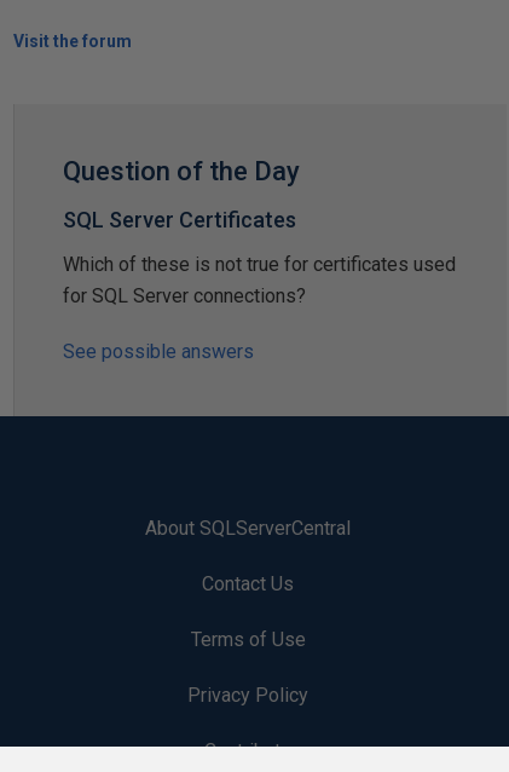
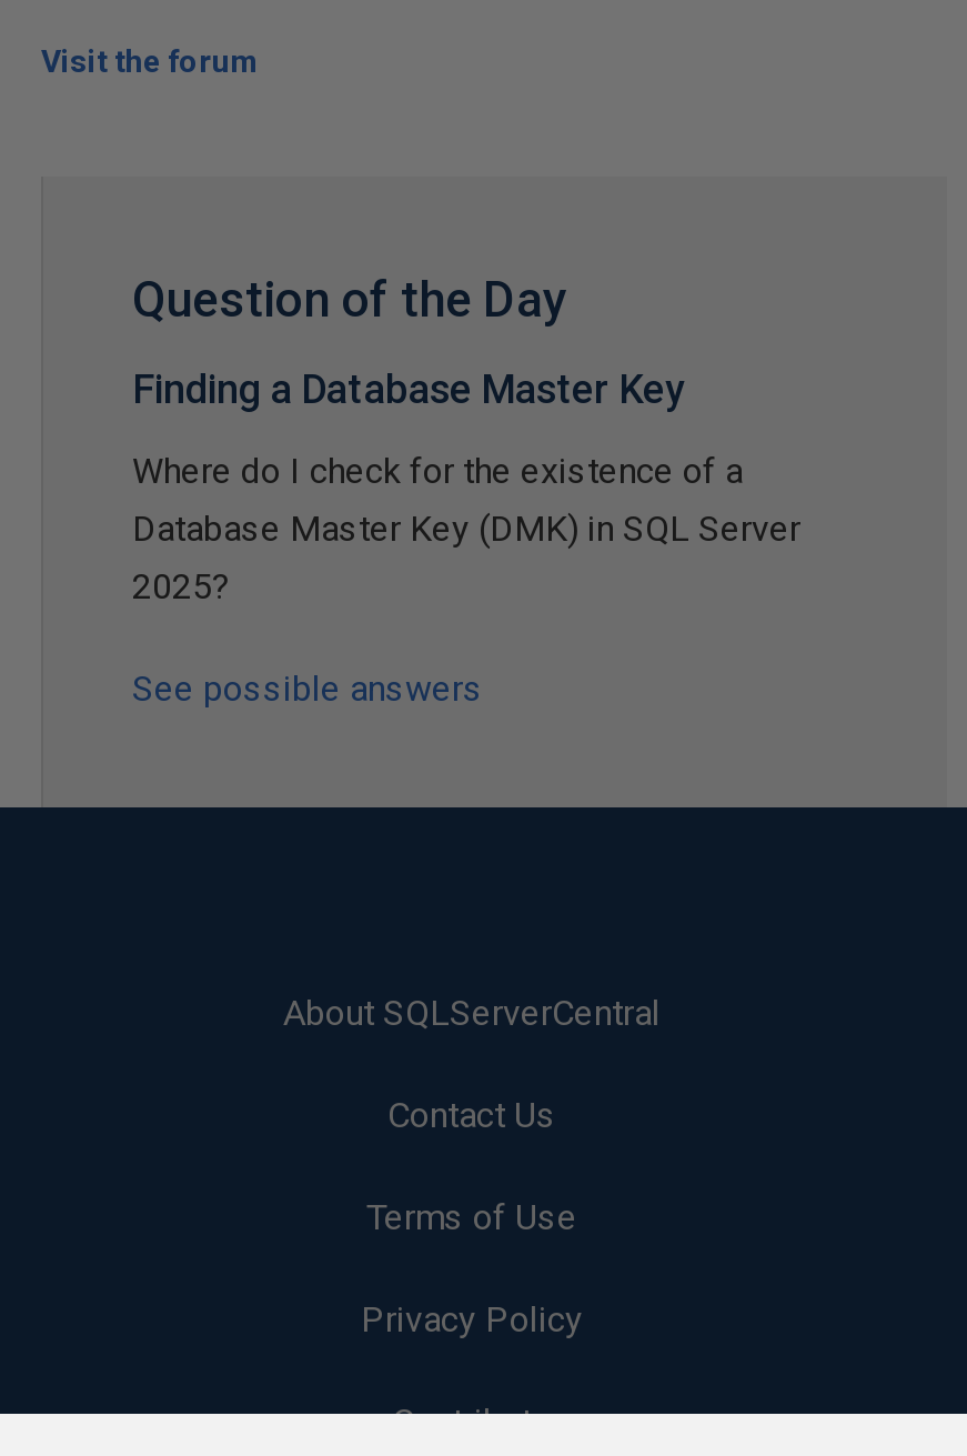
[63,207,296,232] SQL Server Certificates -> [132,365,685,412] Finding a Database Master Key
[63,253,456,307] Which of these is not true for certificates used | for SQL Server connections? -> [132,450,800,607] Where do I check for the existence of a | Database Master Key (DMK) in SQL Server | 2025?

